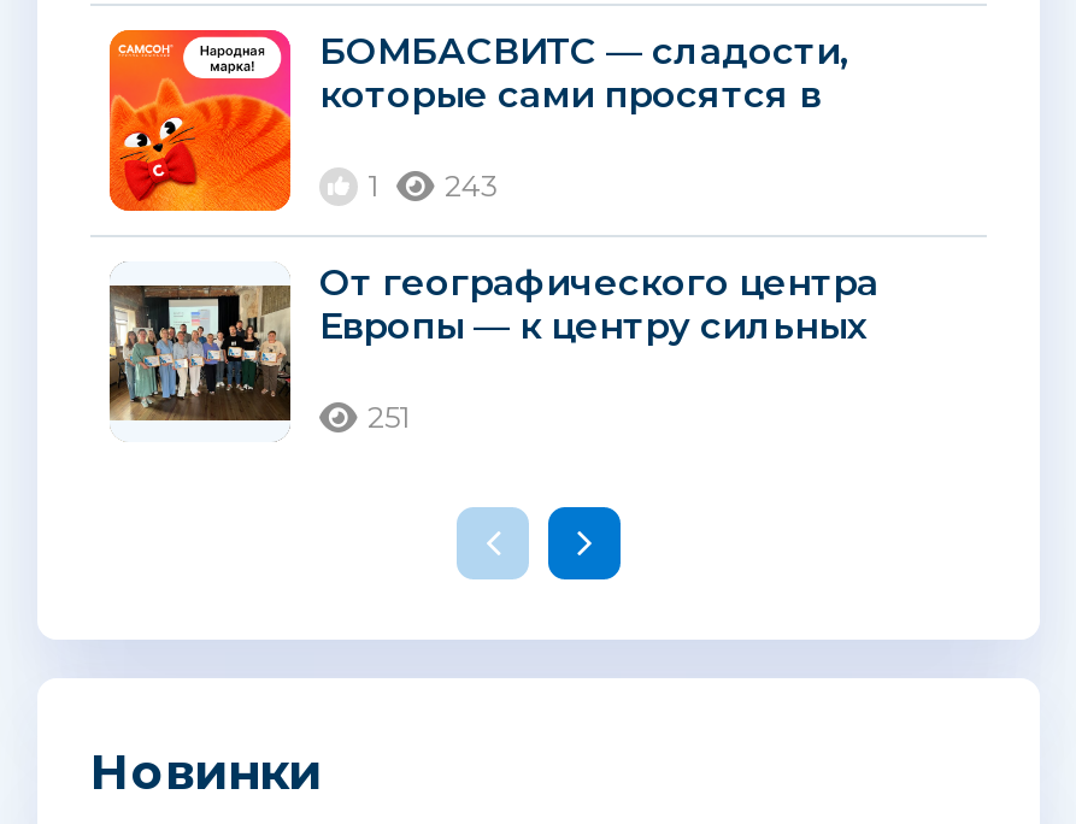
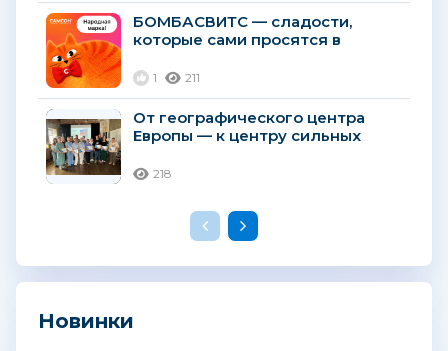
[368,167,498,204] 1 243 -> [153,70,200,85] 1 211
[368,399,408,435] 251 -> [153,166,172,181] 218

